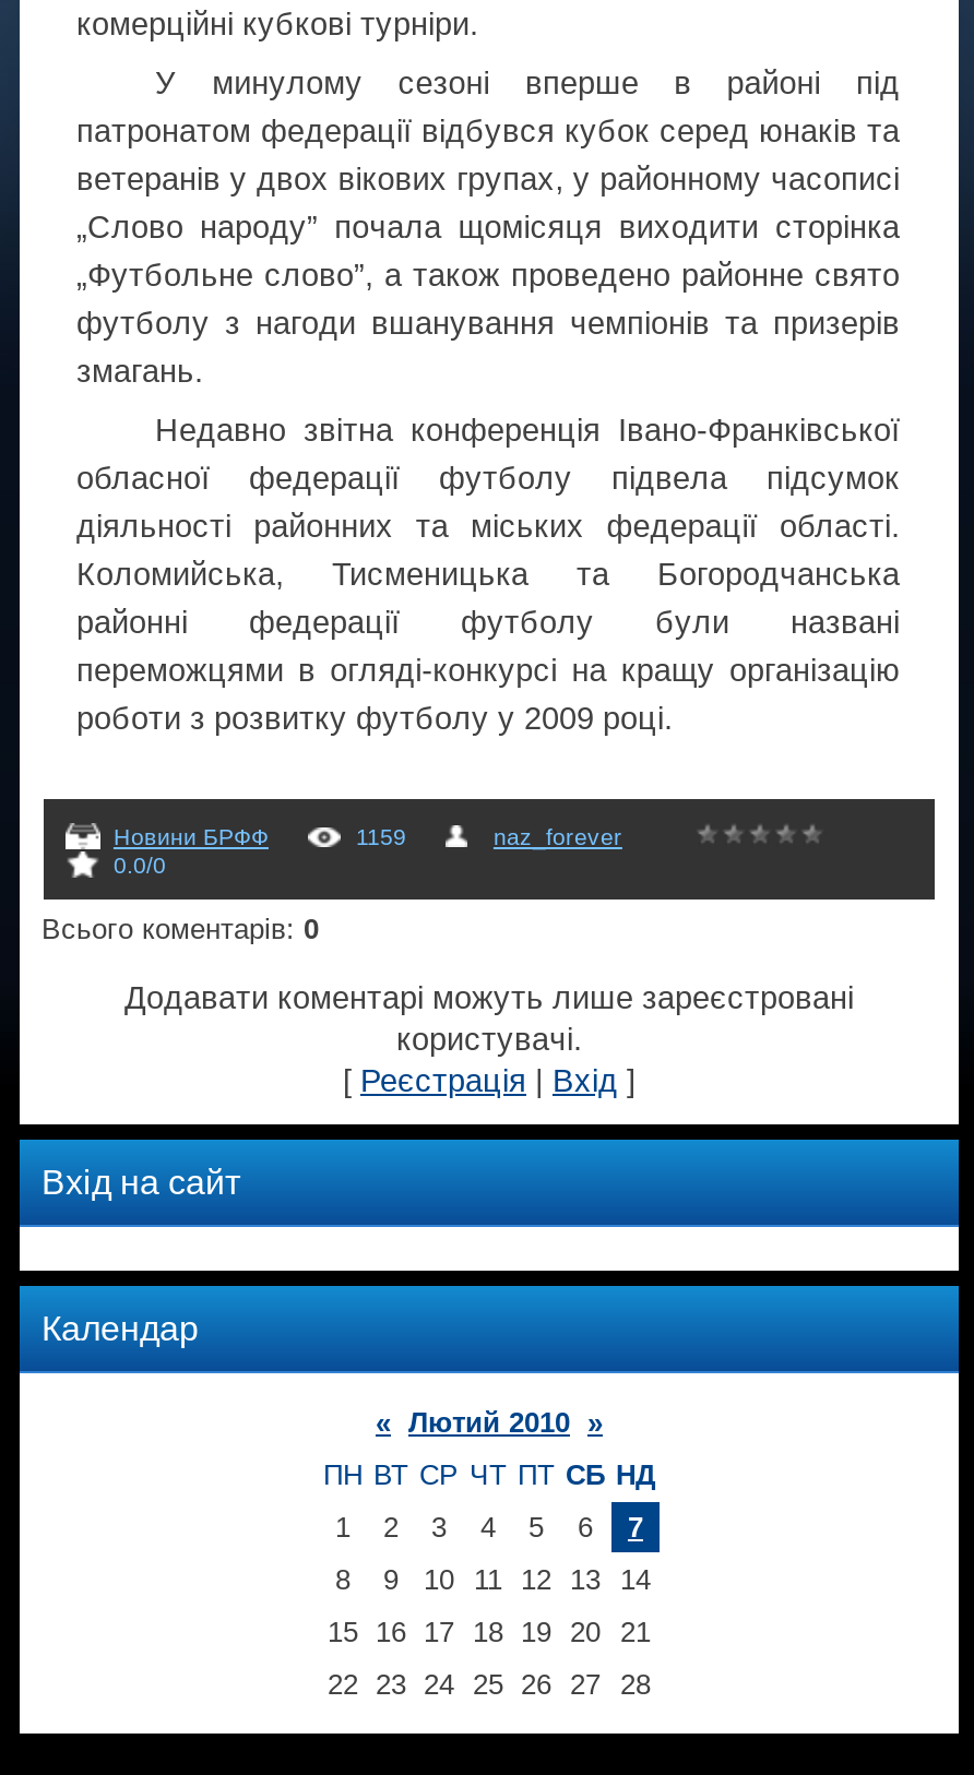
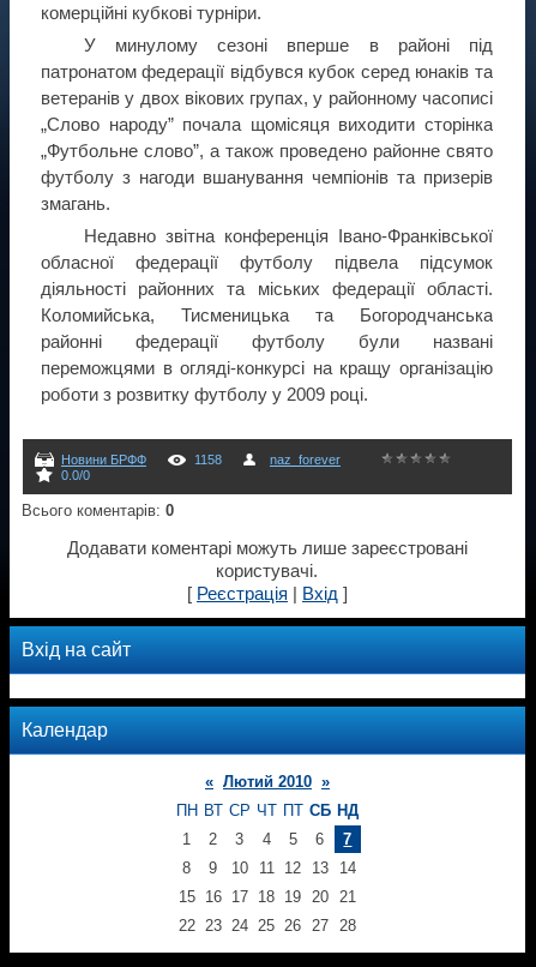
[356,823,406,849] 1159 -> [194,452,222,466] 1158

